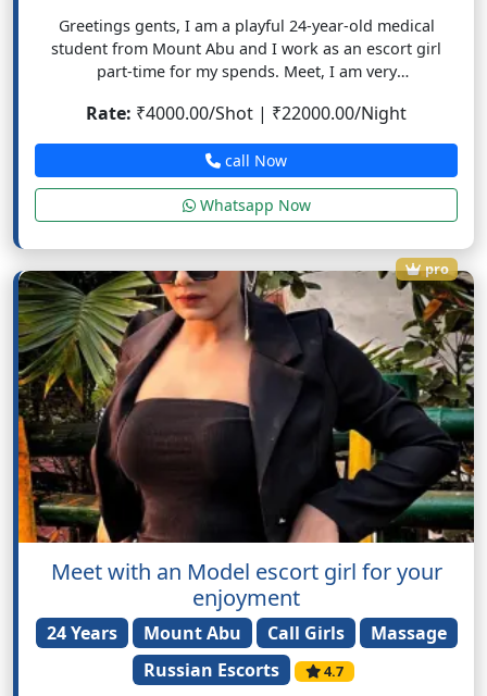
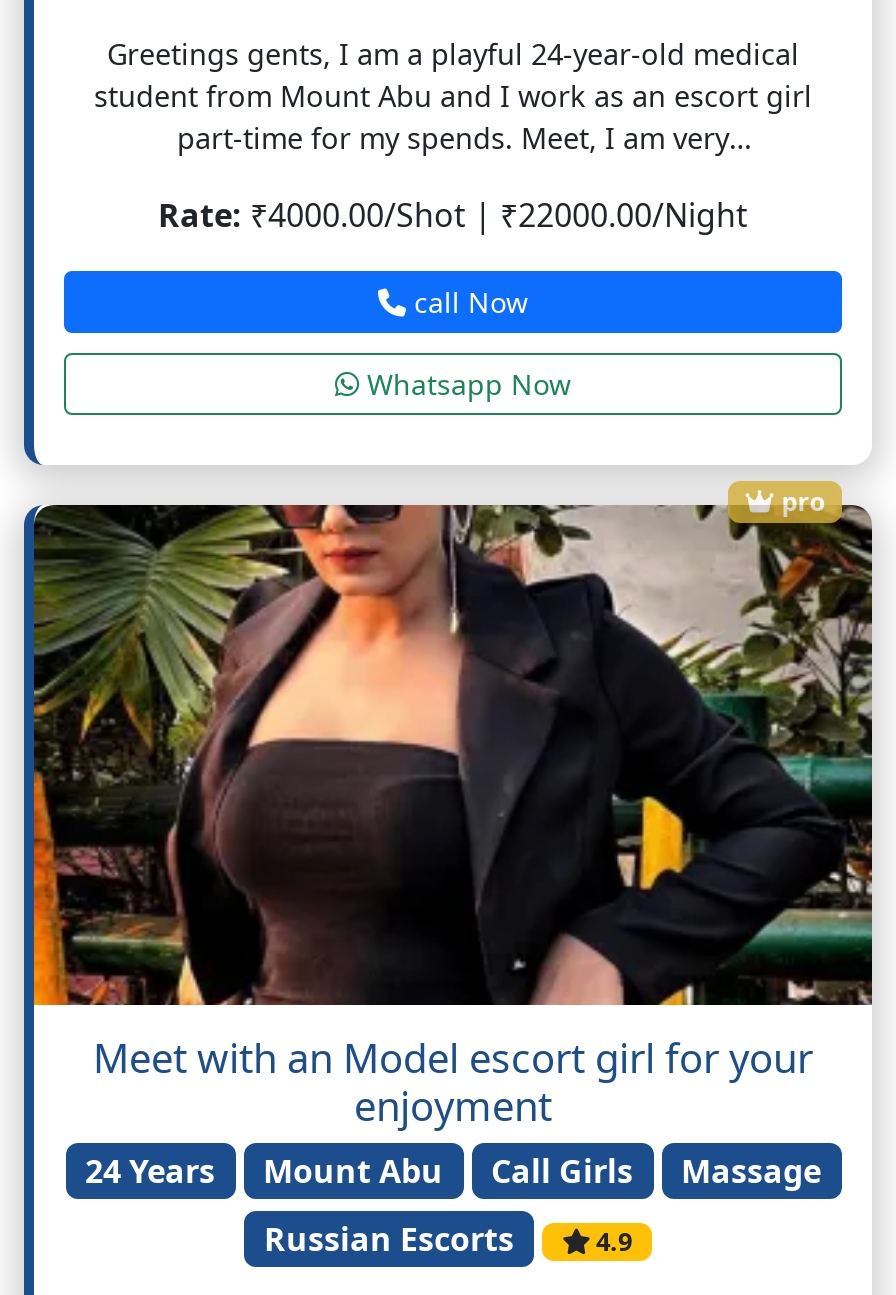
[321,661,344,681] 4.7 -> [590,1223,632,1259] 4.9

